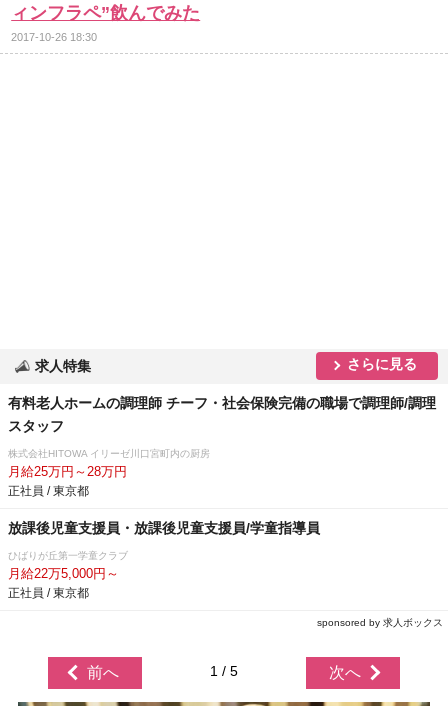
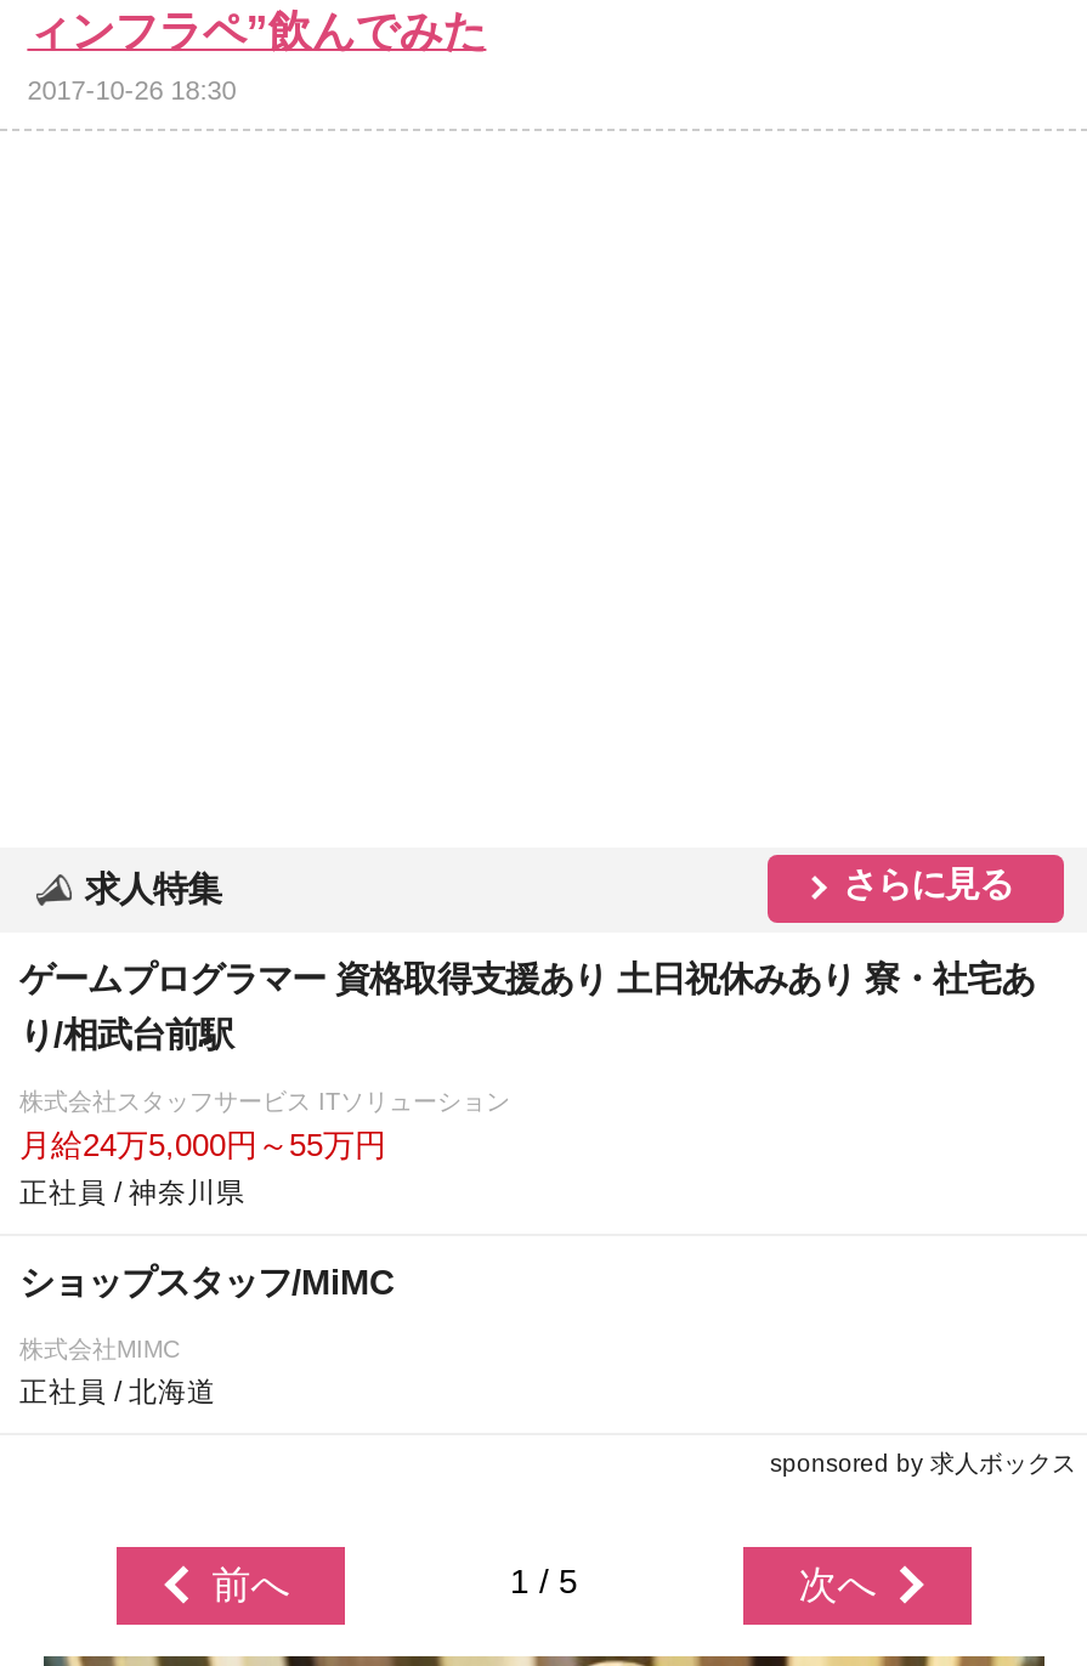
[8,395,436,599] 有料老人ホームの調理師 チーフ・社会保険完備の職場で調理師/調理 | スタッフ | 株式会社HITOWA イリーゼ川口宮町内の厨房 | 月給25万円～28万円 | 正社員 / 東京都 | 放課後児童支援員・放課後児童支援員/学童指導員 | ひばりが丘第一学童クラブ | 月給22万5,000円～ | 正社員 / 東京都 -> [19,959,1035,1406] ゲームプログラマー 資格取得支援あり 土日祝休みあり 寮・社宅あ | り/相武台前駅 | 株式会社スタッフサービス ITソリューション | 月給24万5,000円～55万円 | 正社員 / 神奈川県 | ショップスタッフ/MiMC | 株式会社MIMC | 正社員 / 北海道

